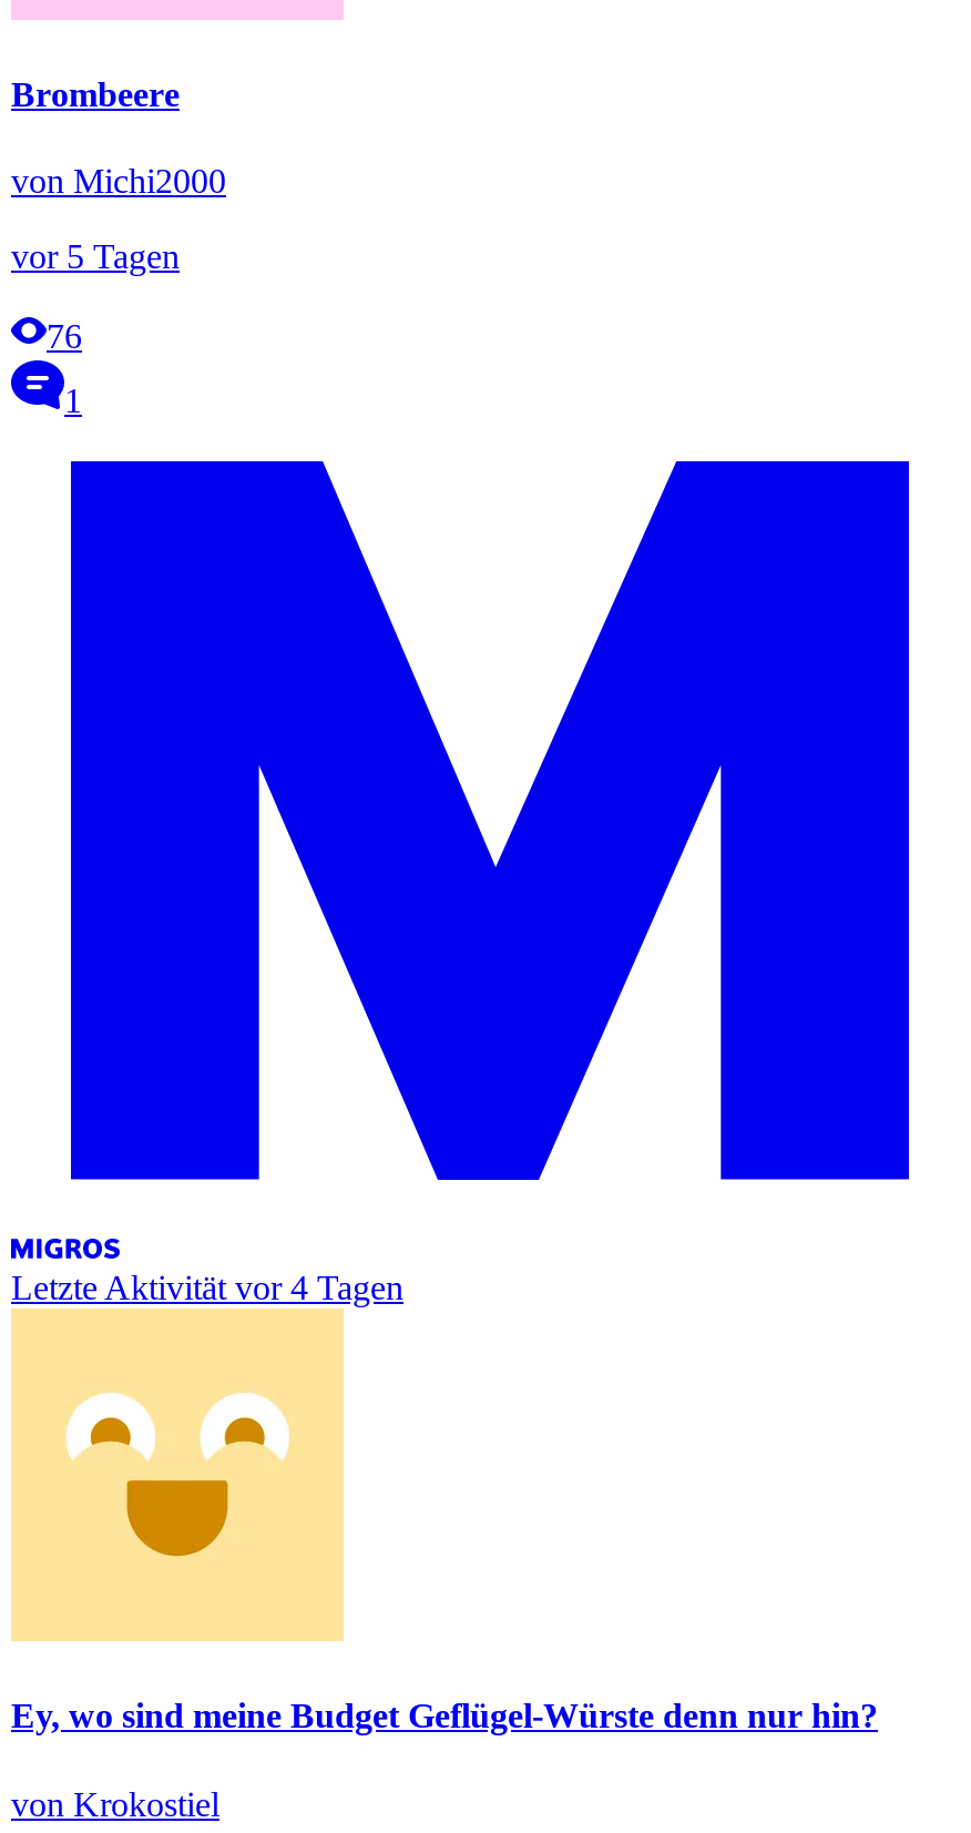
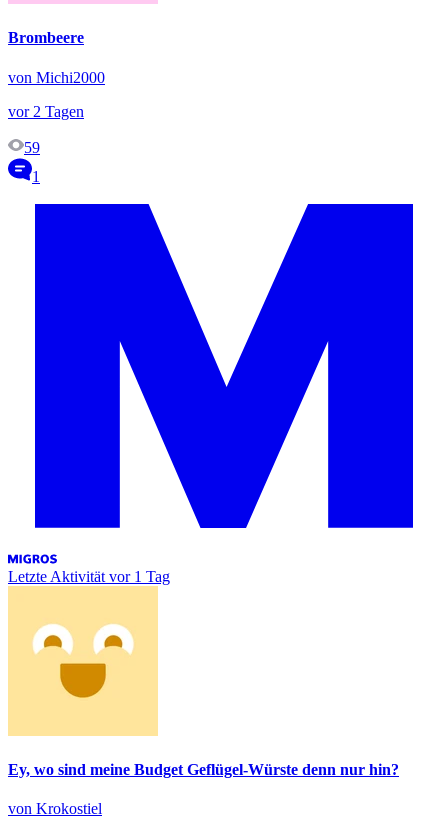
[11,238,180,275] vor 5 Tagen -> [8,103,84,120] vor 2 Tagen
[47,318,82,355] 76 -> [24,139,40,156] 59
[11,1269,403,1307] Letzte Aktivität vor 4 Tagen -> [8,568,170,585] Letzte Aktivität vor 1 Tag

